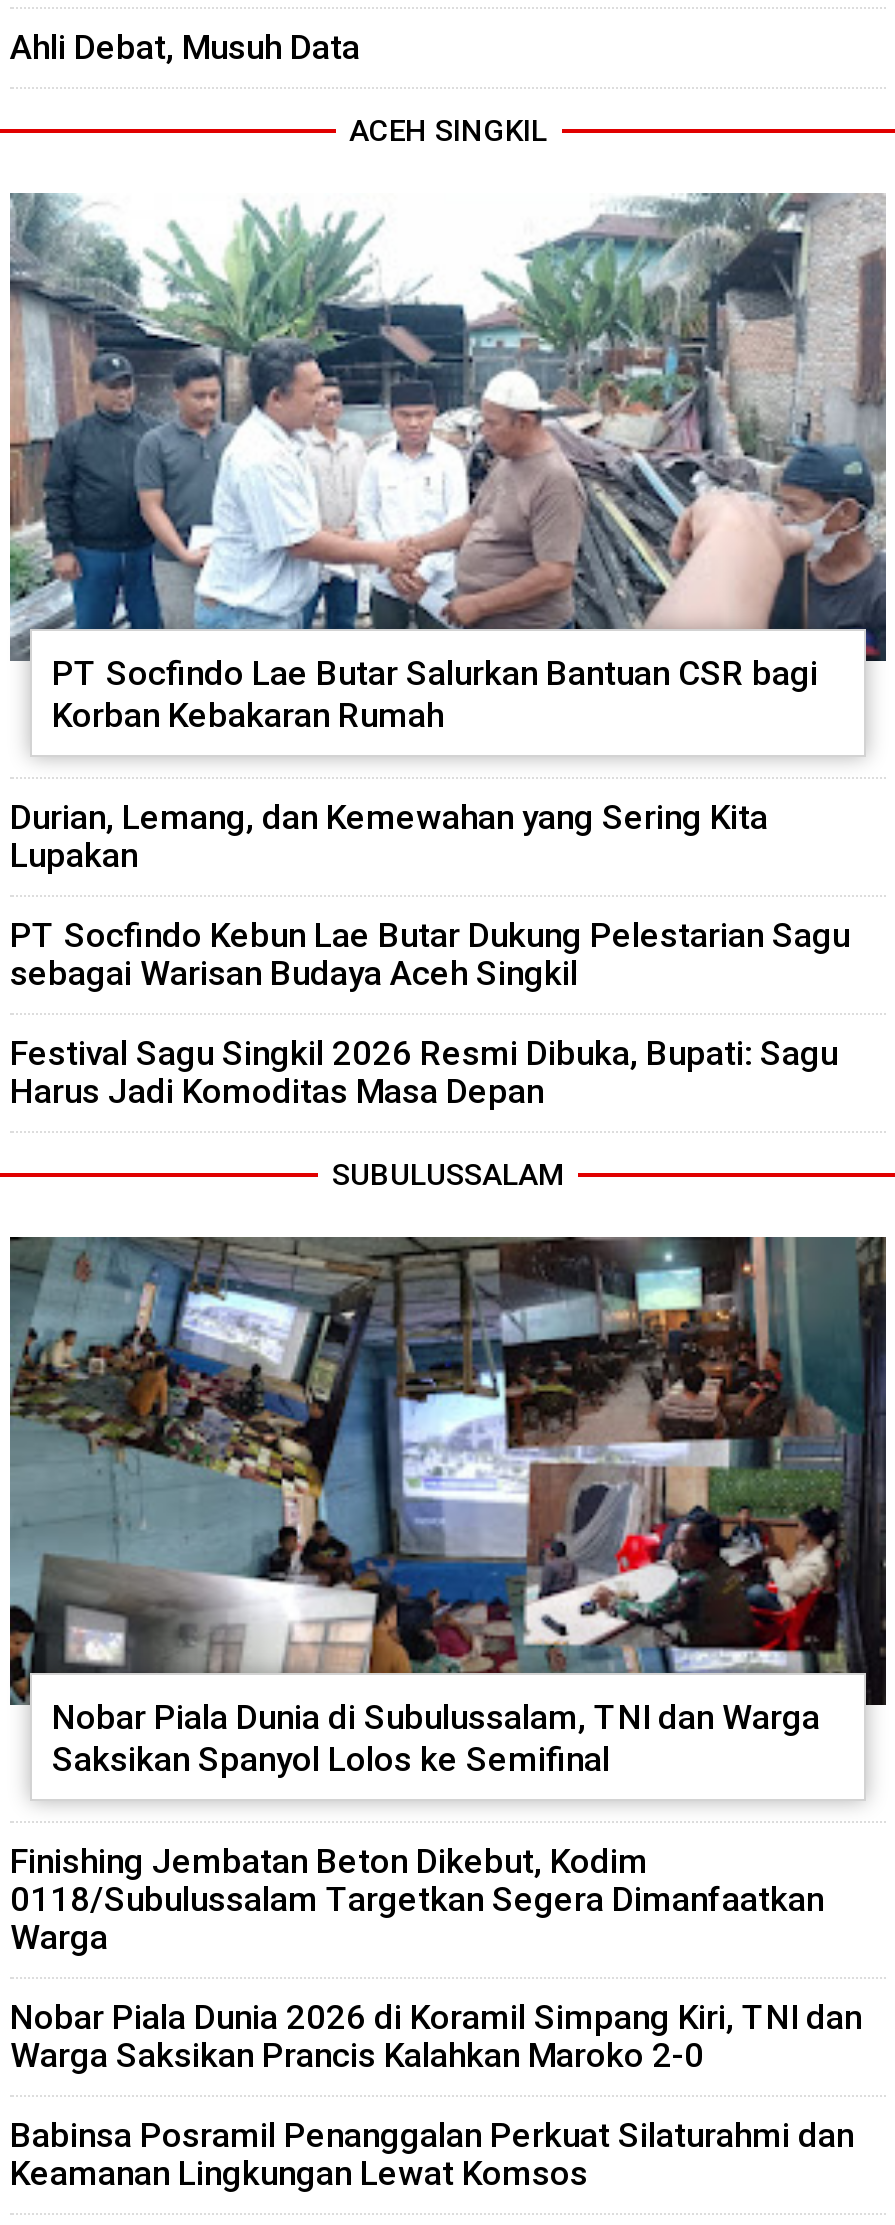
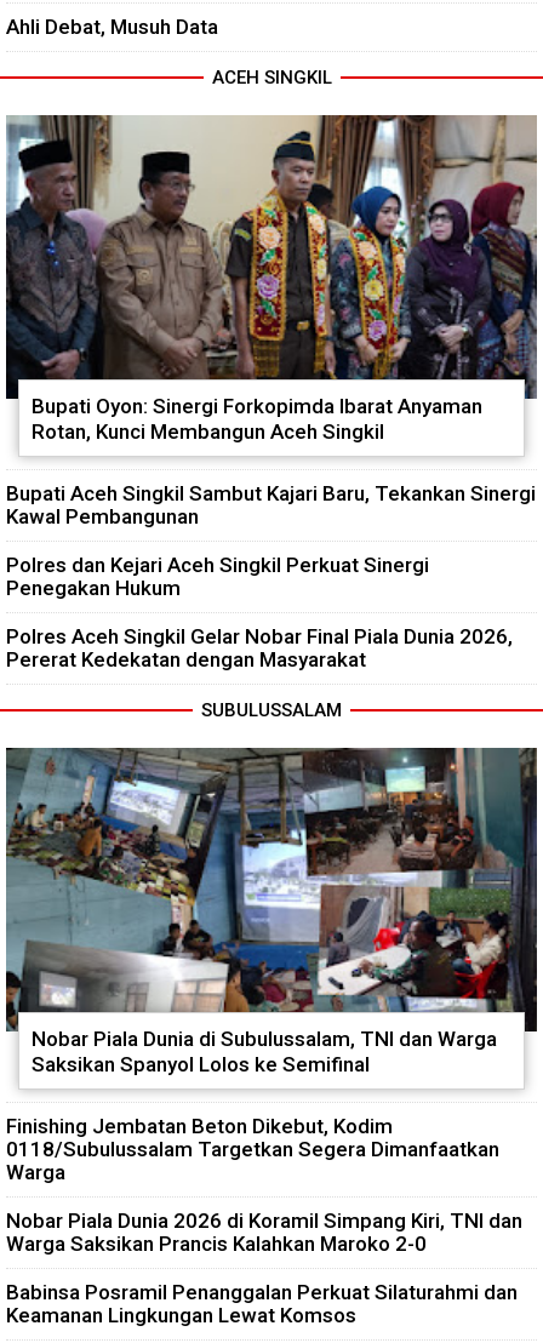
[8,191,886,735] [image] | PT Socfindo Lae Butar Salurkan Bantuan CSR bagi | Korban Kebakaran Rumah -> [5,114,537,444] [image] | Bupati Oyon: Sinergi Forkopimda Ibarat Anyaman | Rotan, Kunci Membangun Aceh Singkil
[10,797,768,875] Durian, Lemang, dan Kemewahan yang Sering Kita | Lupakan -> [6,481,536,529] Bupati Aceh Singkil Sambut Kajari Baru, Tekankan Sinergi | Kawal Pembangunan
[10,915,850,993] PT Socfindo Kebun Lae Butar Dukung Pelestarian Sagu | sebagai Warisan Budaya Aceh Singkil -> [6,553,429,600] Polres dan Kejari Aceh Singkil Perkuat Sinergi | Penegakan Hukum
[10,1033,838,1111] Festival Sagu Singkil 2026 Resmi Dibuka, Bupati: Sagu | Harus Jadi Komoditas Masa Depan -> [6,624,513,672] Polres Aceh Singkil Gelar Nobar Final Piala Dunia 2026, | Pererat Kedekatan dengan Masyarakat

